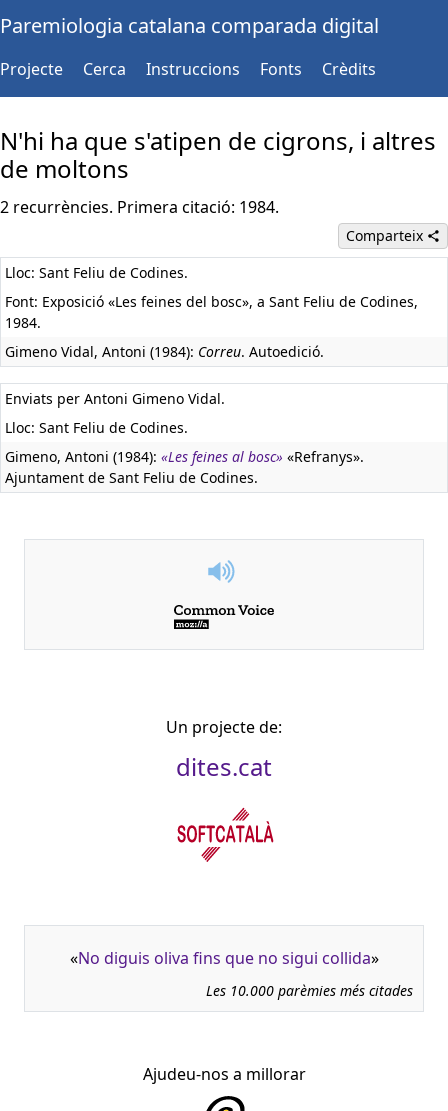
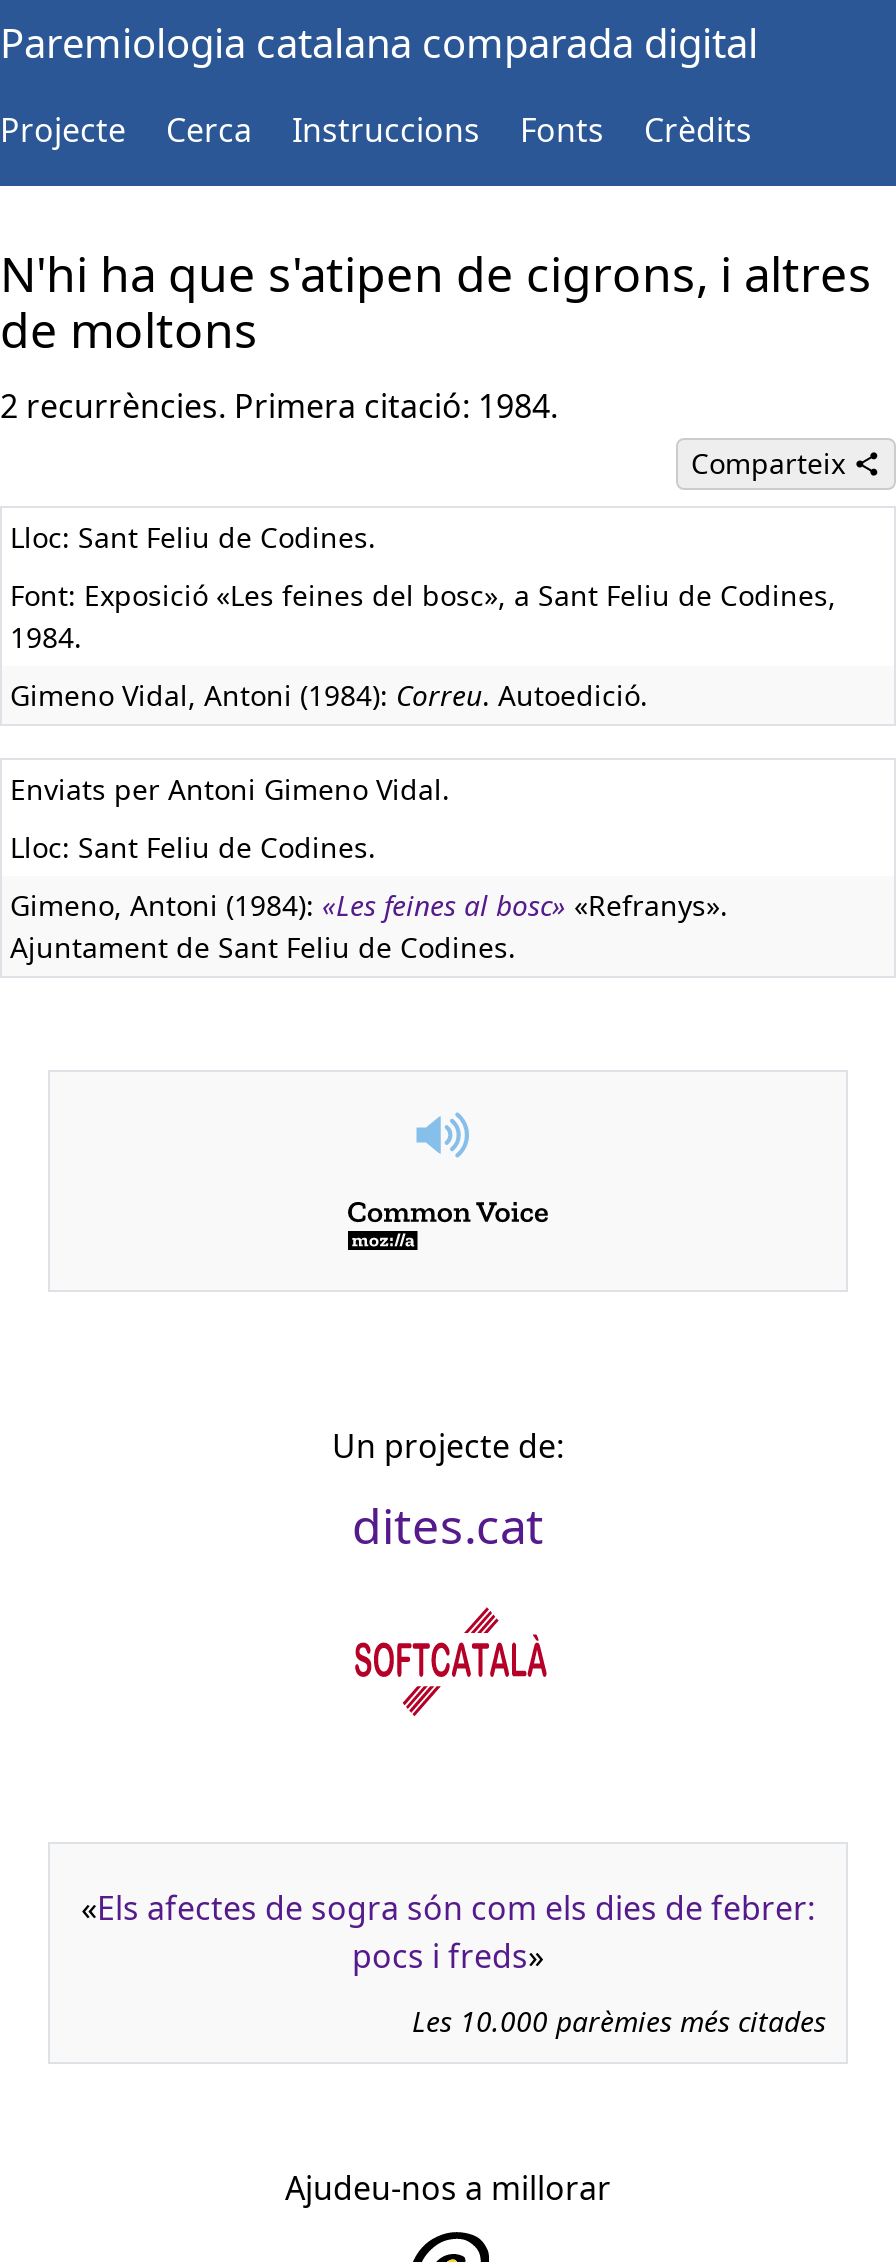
[69,947,378,969] «No diguis oliva fins que no sigui collida» -> [81,1887,815,1979] «Els afectes de sogra són com els dies de febrer: | pocs i freds»

